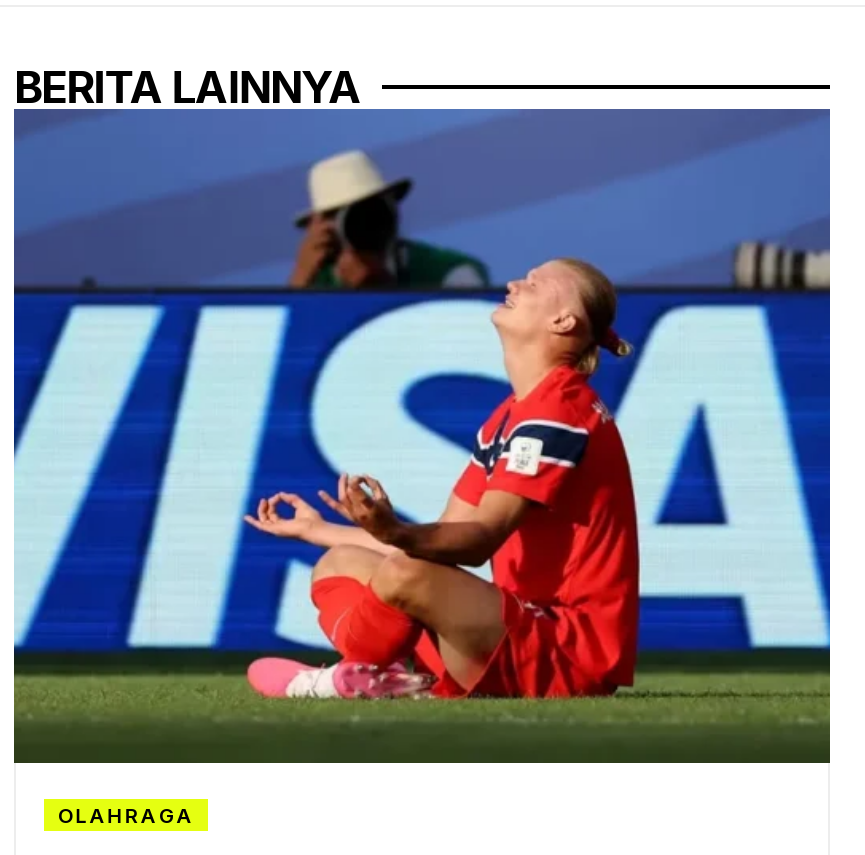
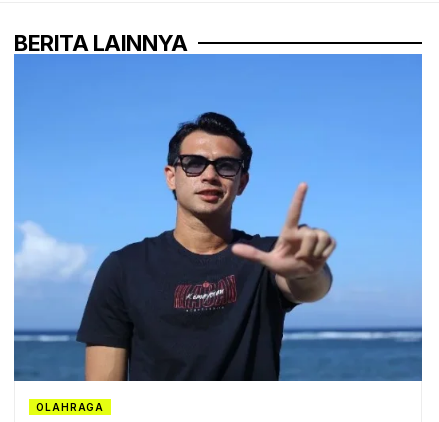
[12,109,832,765] [image] -> [13,54,423,382] [image]

